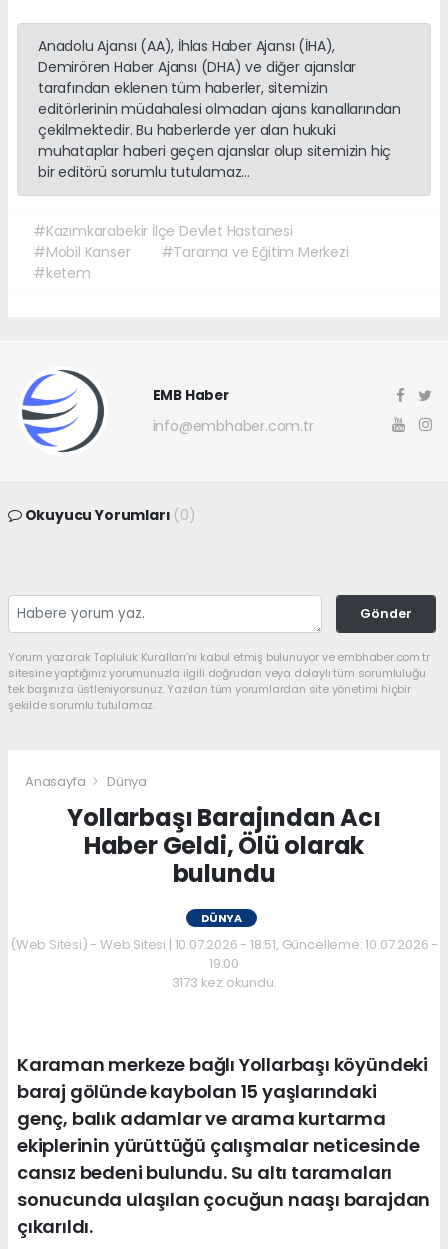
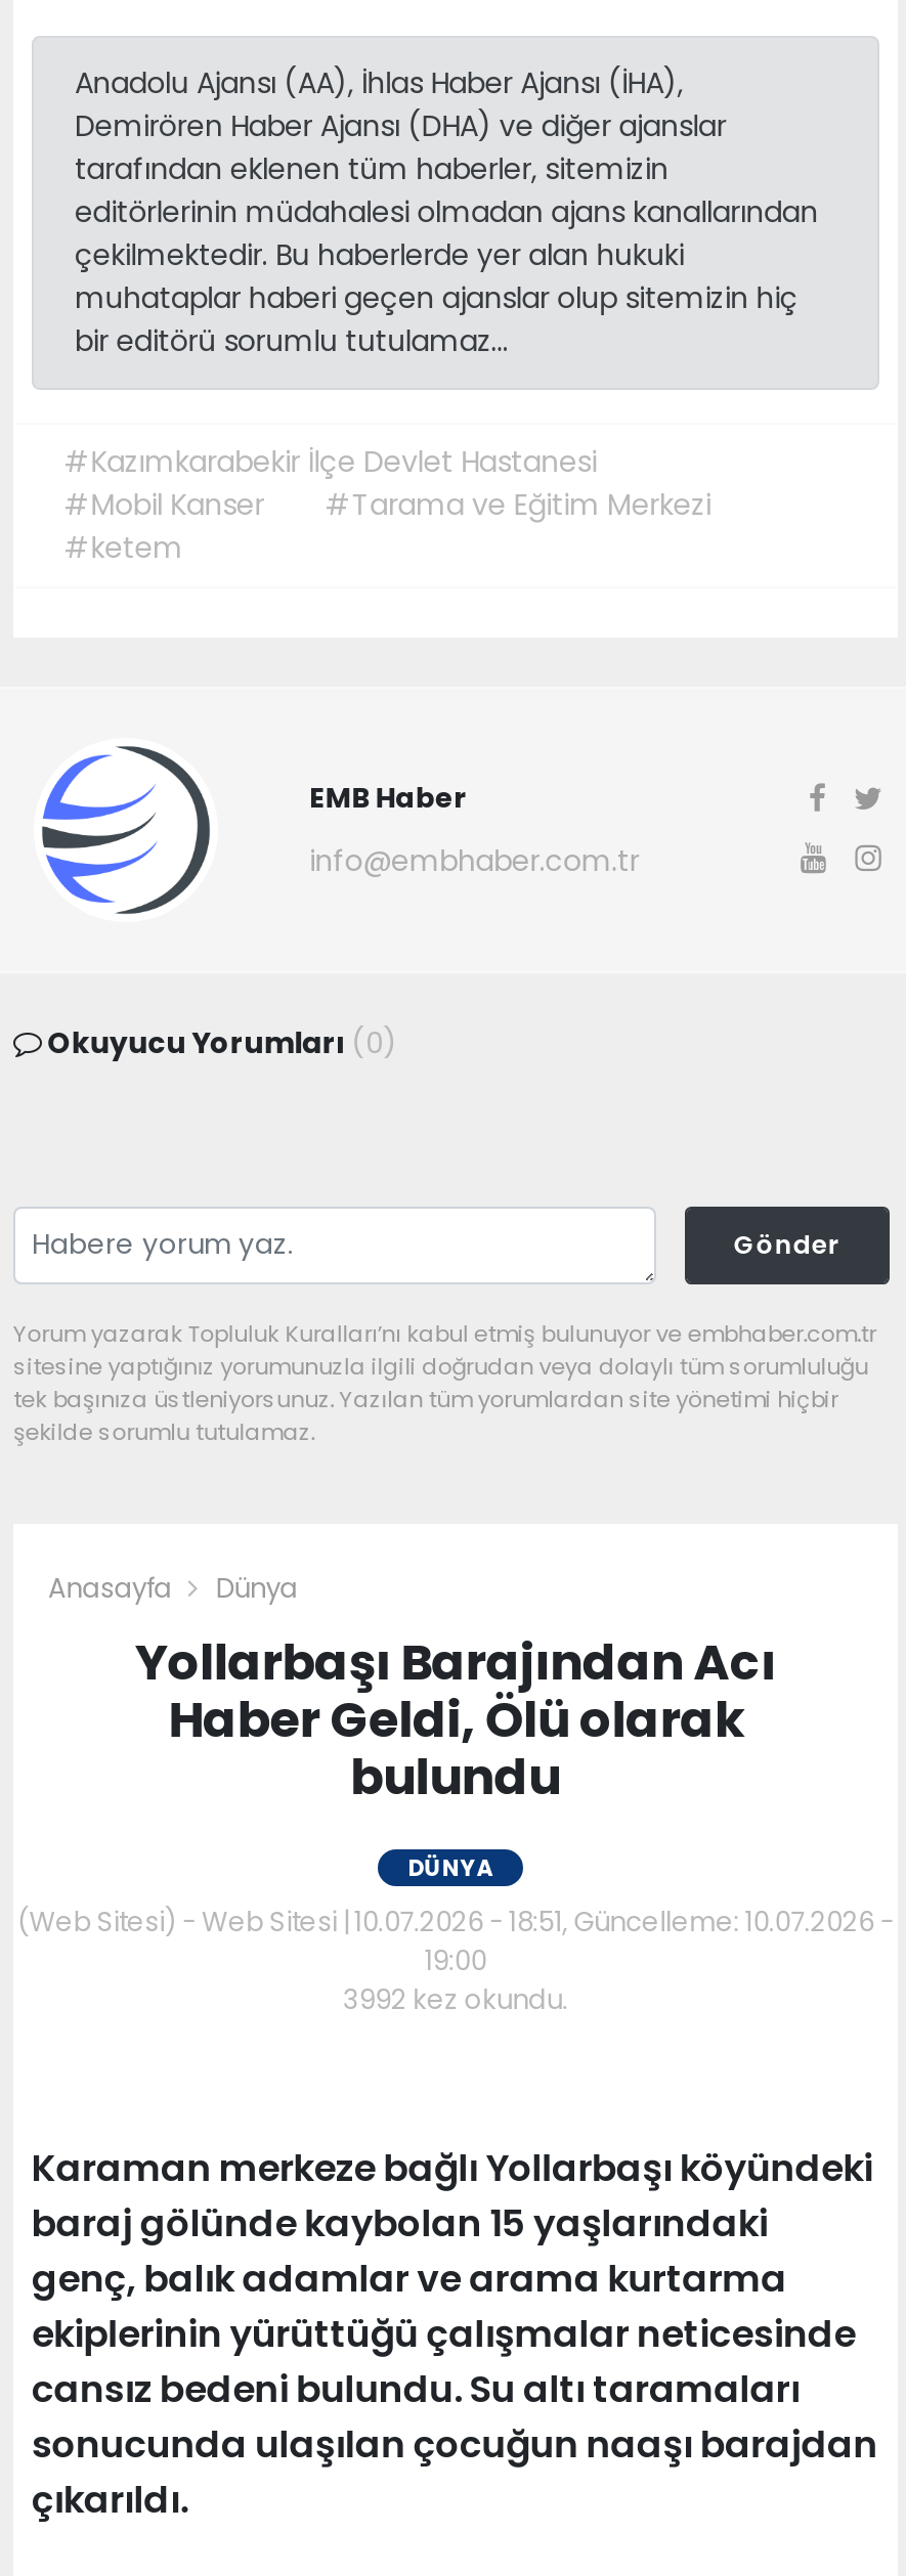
[171,973,276,992] 3173 kez okundu. -> [343,1980,568,2019] 3992 kez okundu.

